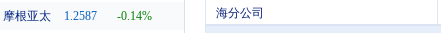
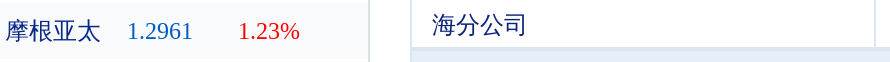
[63,9,96,23] 1.2587 -> [127,17,193,45] 1.2961
[117,9,152,23] -0.14% -> [238,17,300,45] 1.23%

